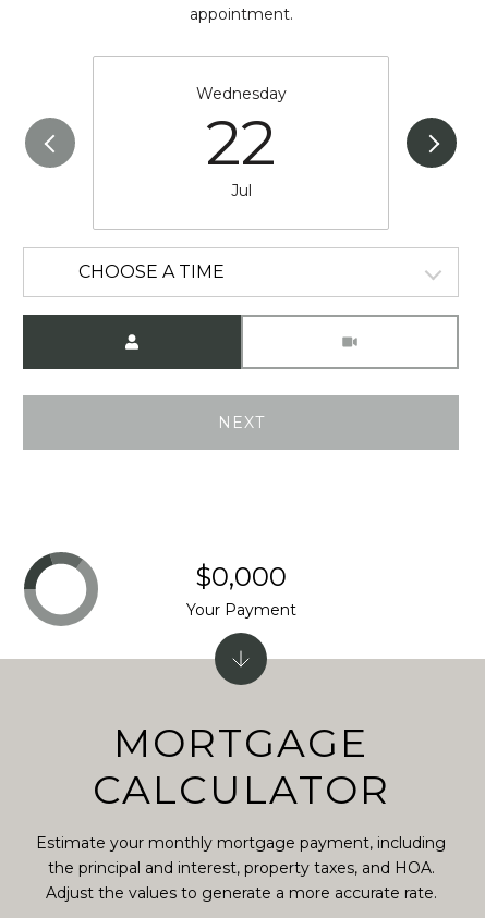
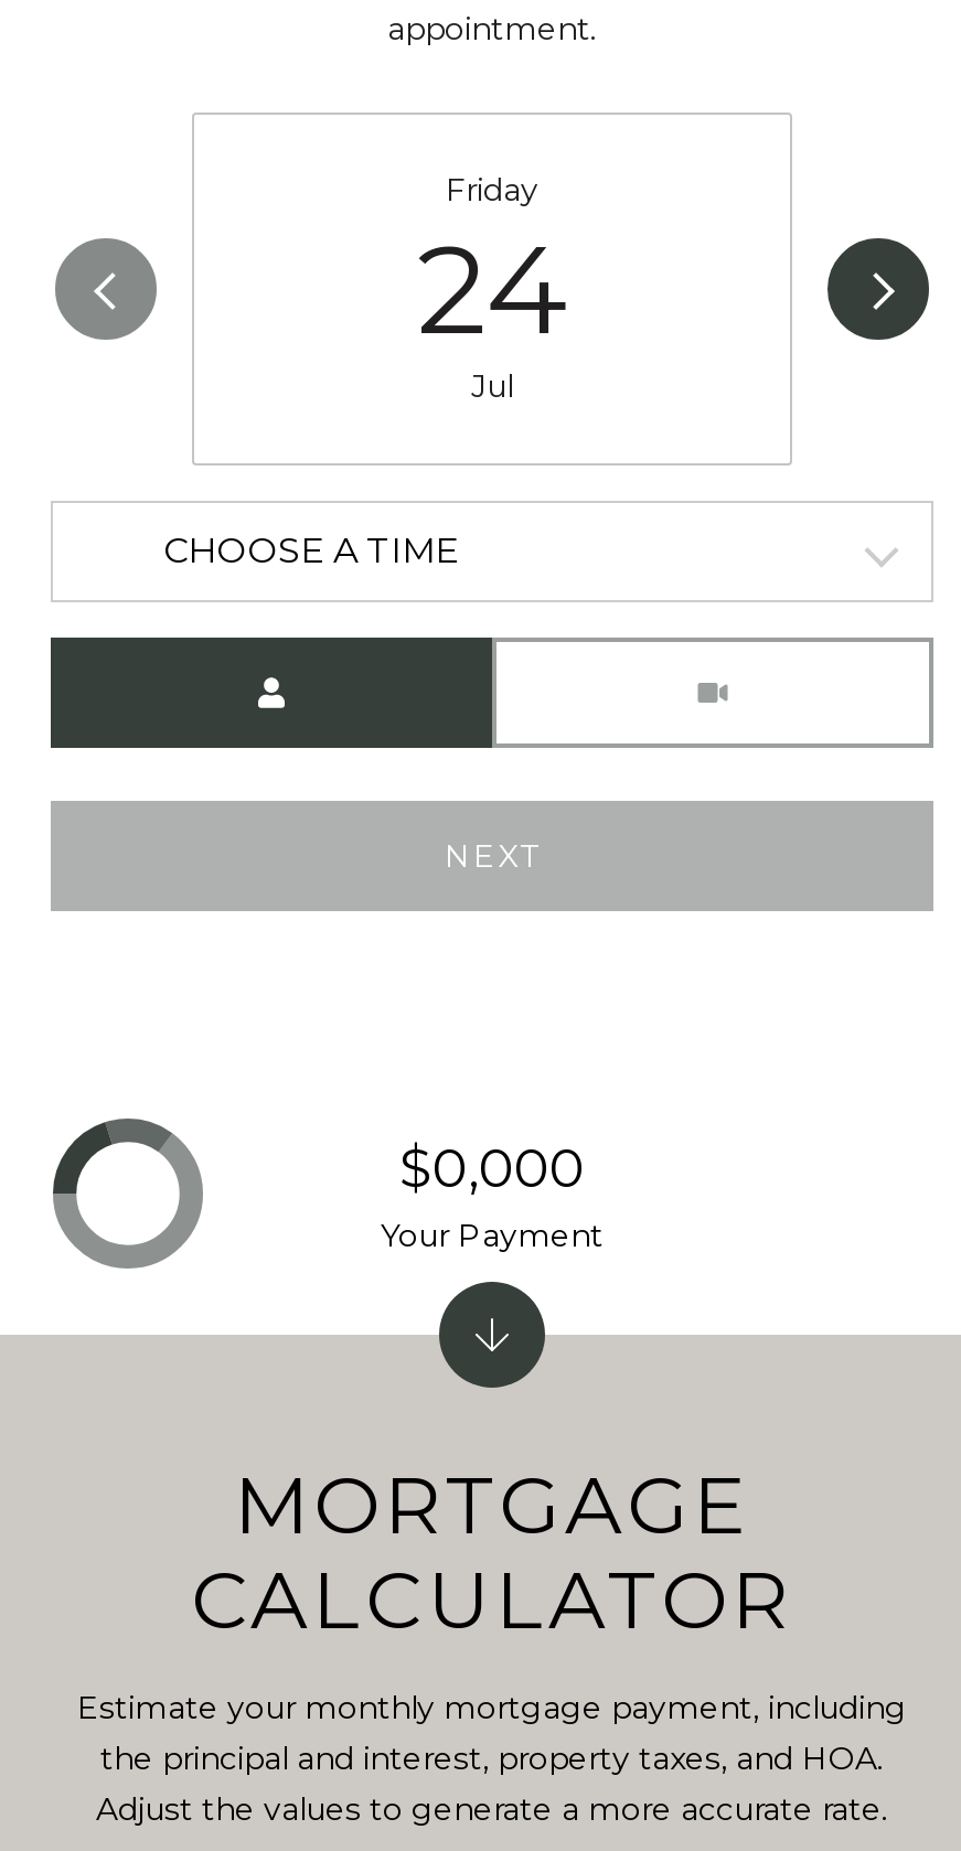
[196,84,286,180] Wednesday | 22 -> [417,171,567,365] Friday | 24

